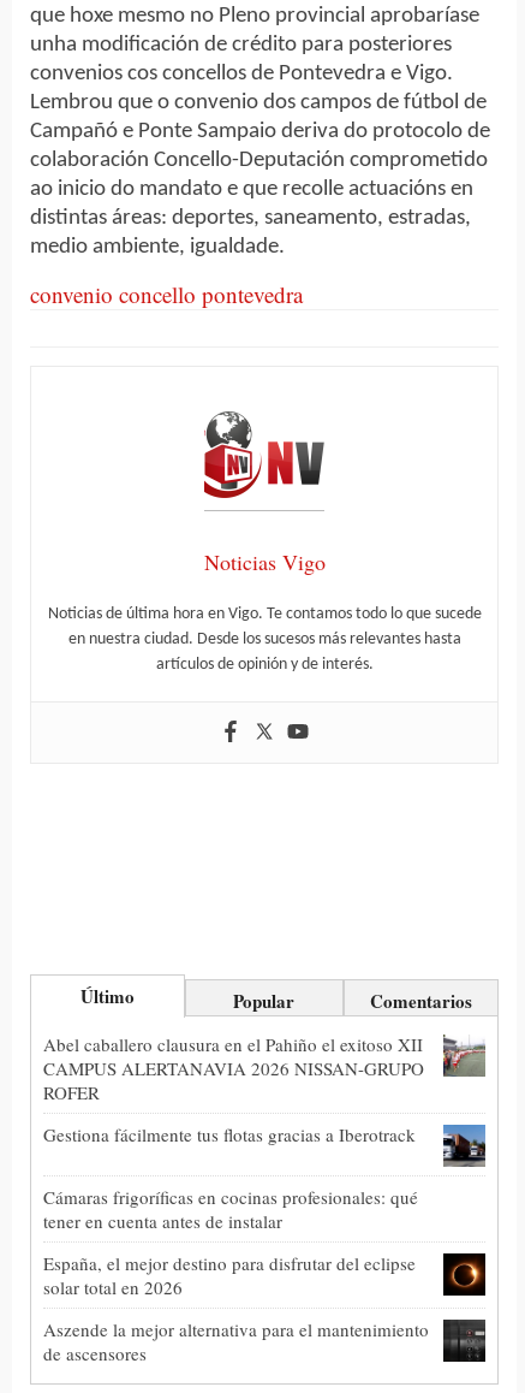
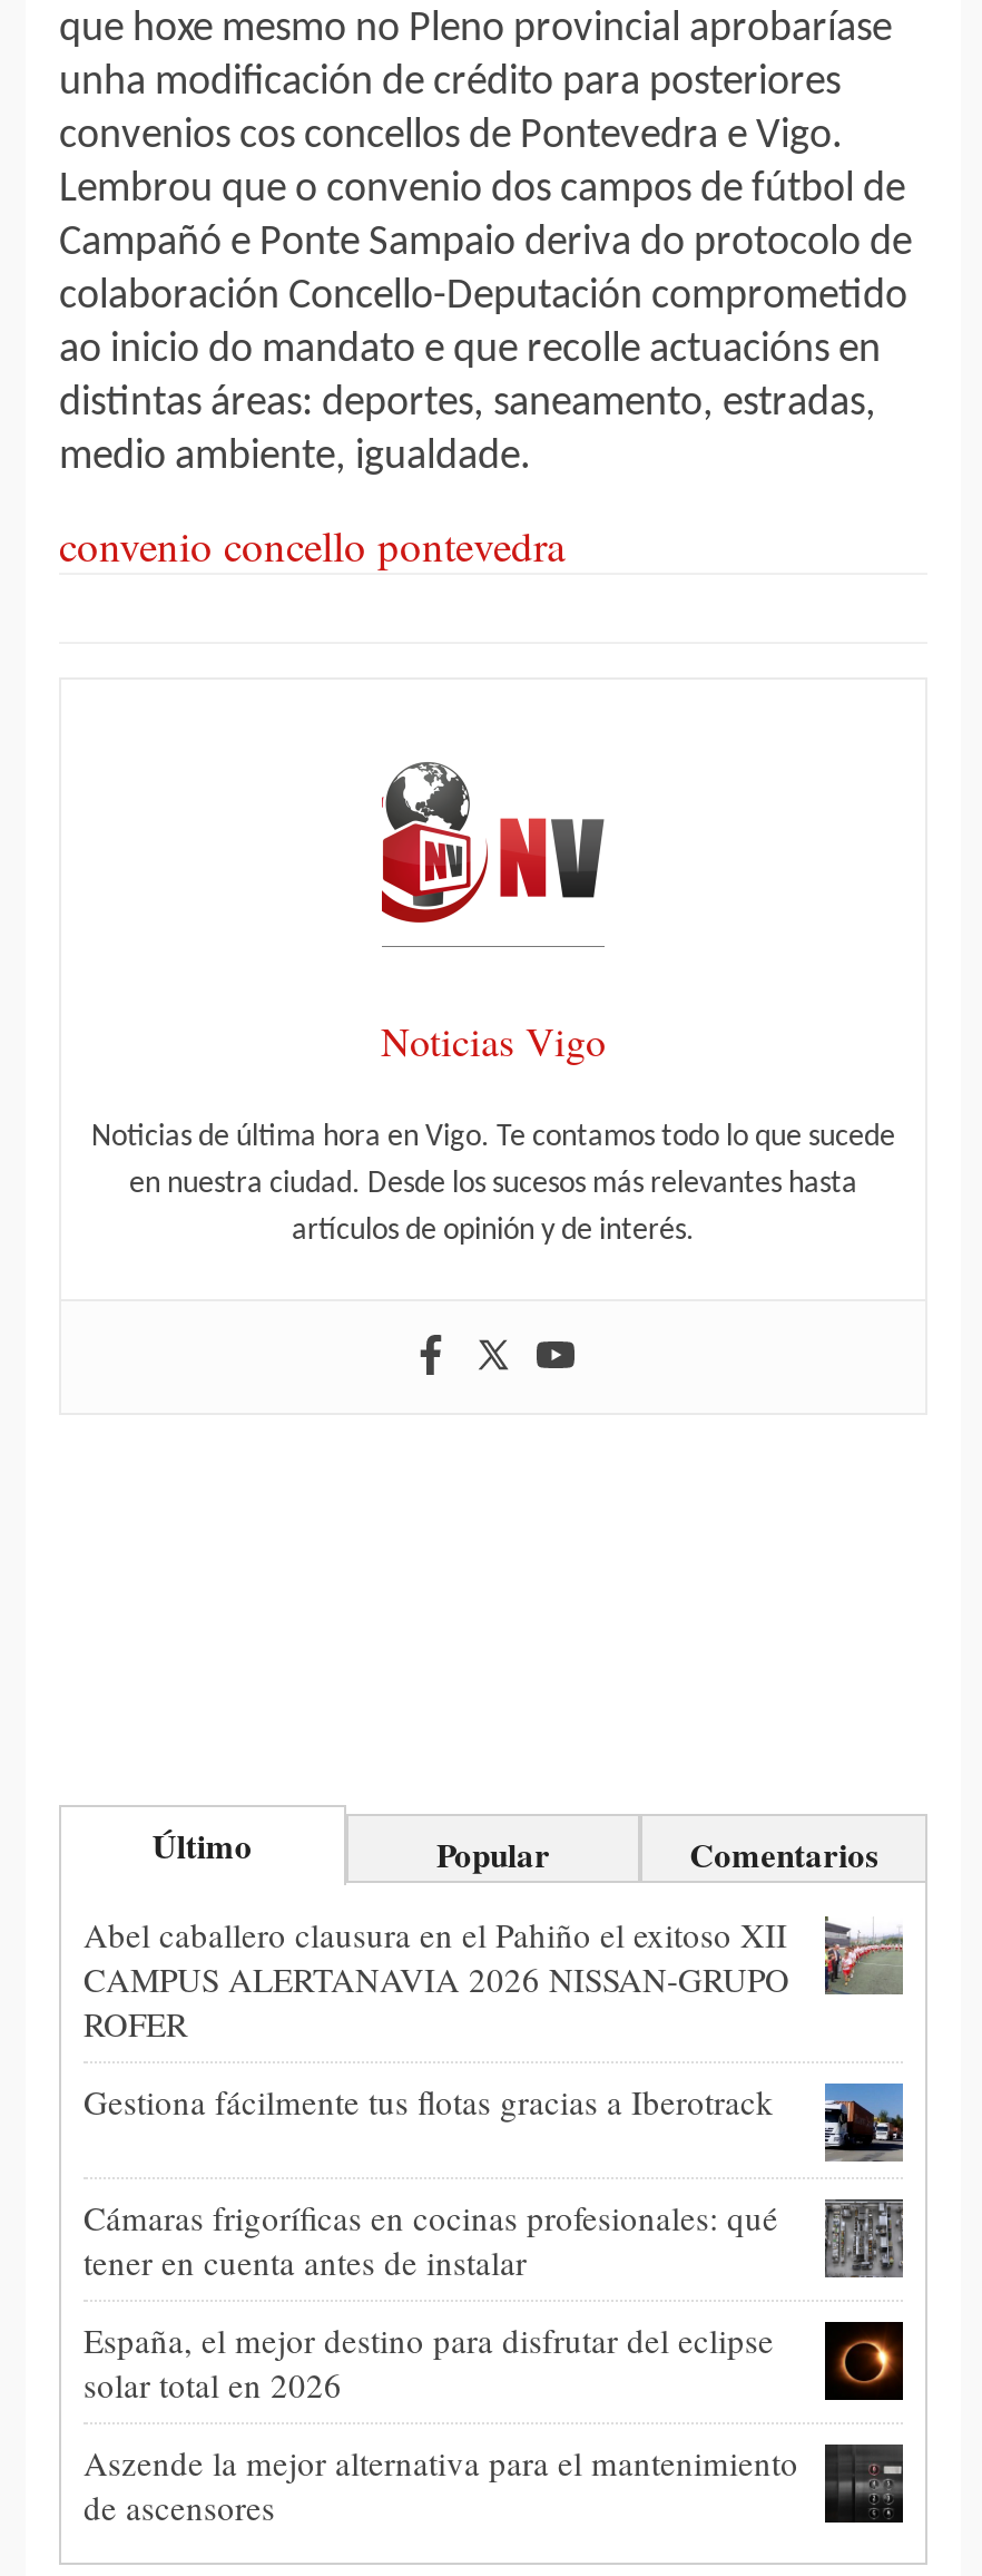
none -> [823,2197,905,2280] [image]

